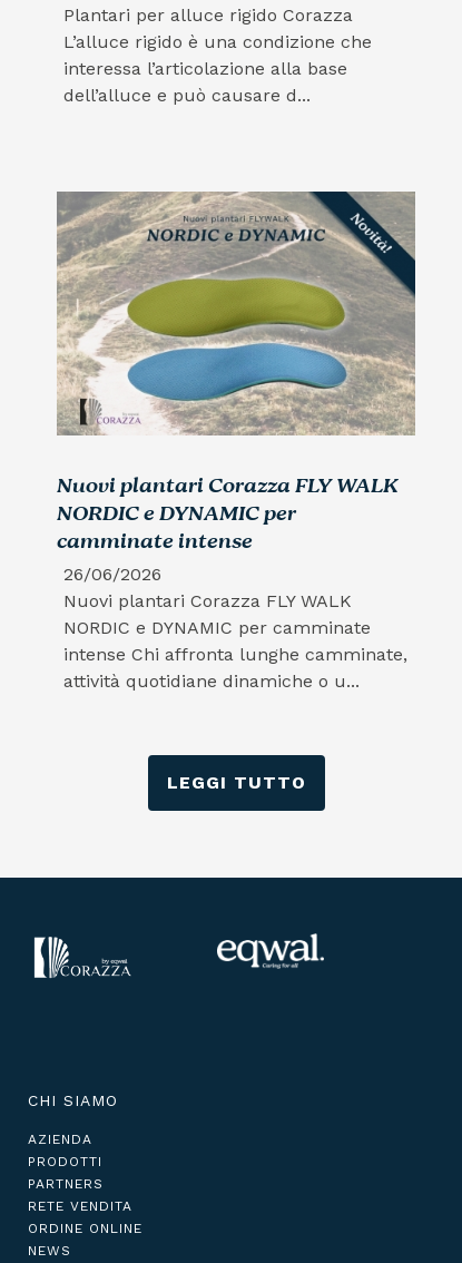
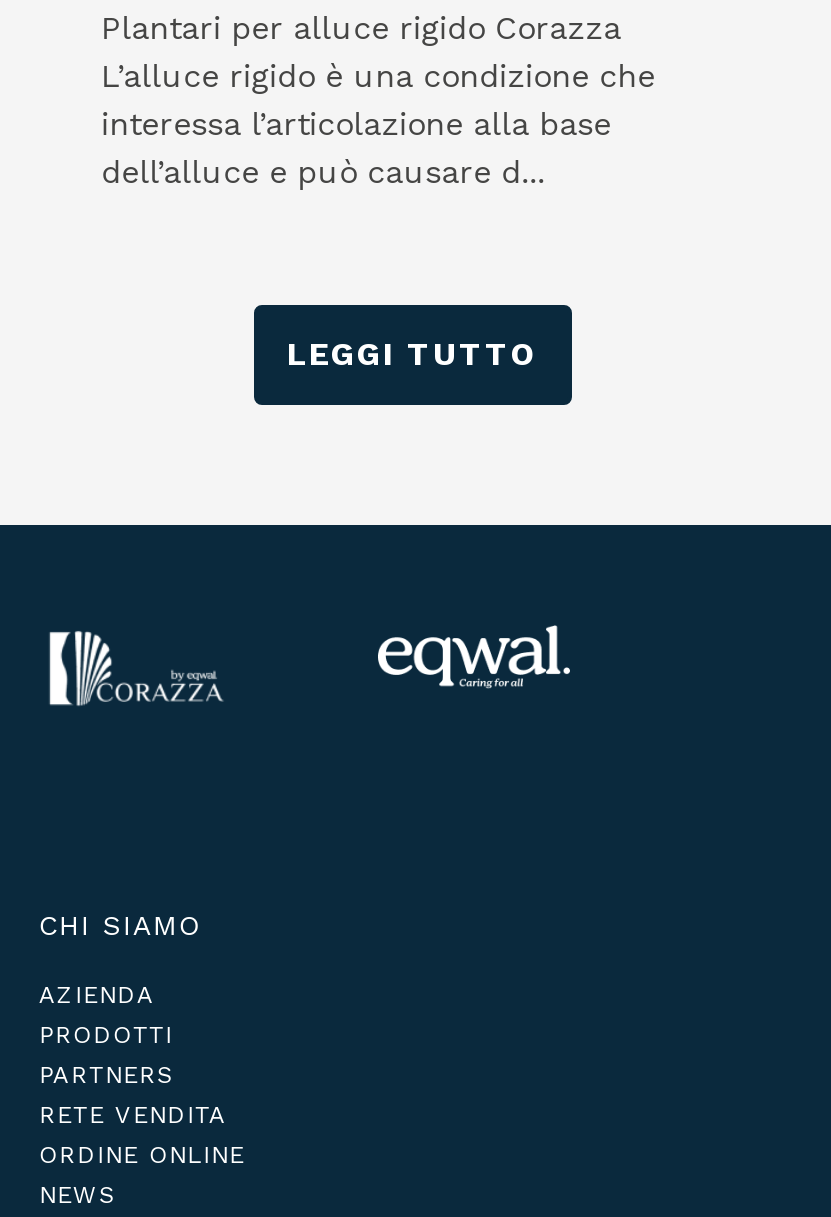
[56,190,416,691] [image] | Nuovi plantari Corazza FLY WALK | NORDIC e DYNAMIC per | camminate intense | 26/06/2026 | Nuovi plantari Corazza FLY WALK | NORDIC e DYNAMIC per camminate | intense Chi affronta lunghe camminate, | attività quotidiane dinamiche o u... -> none

